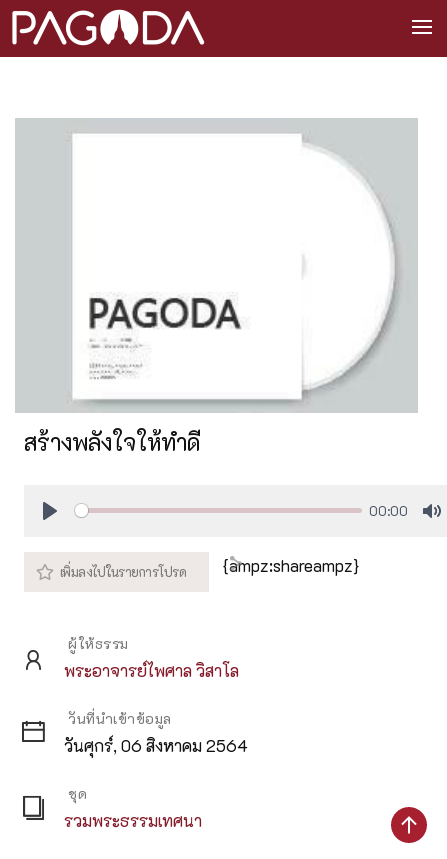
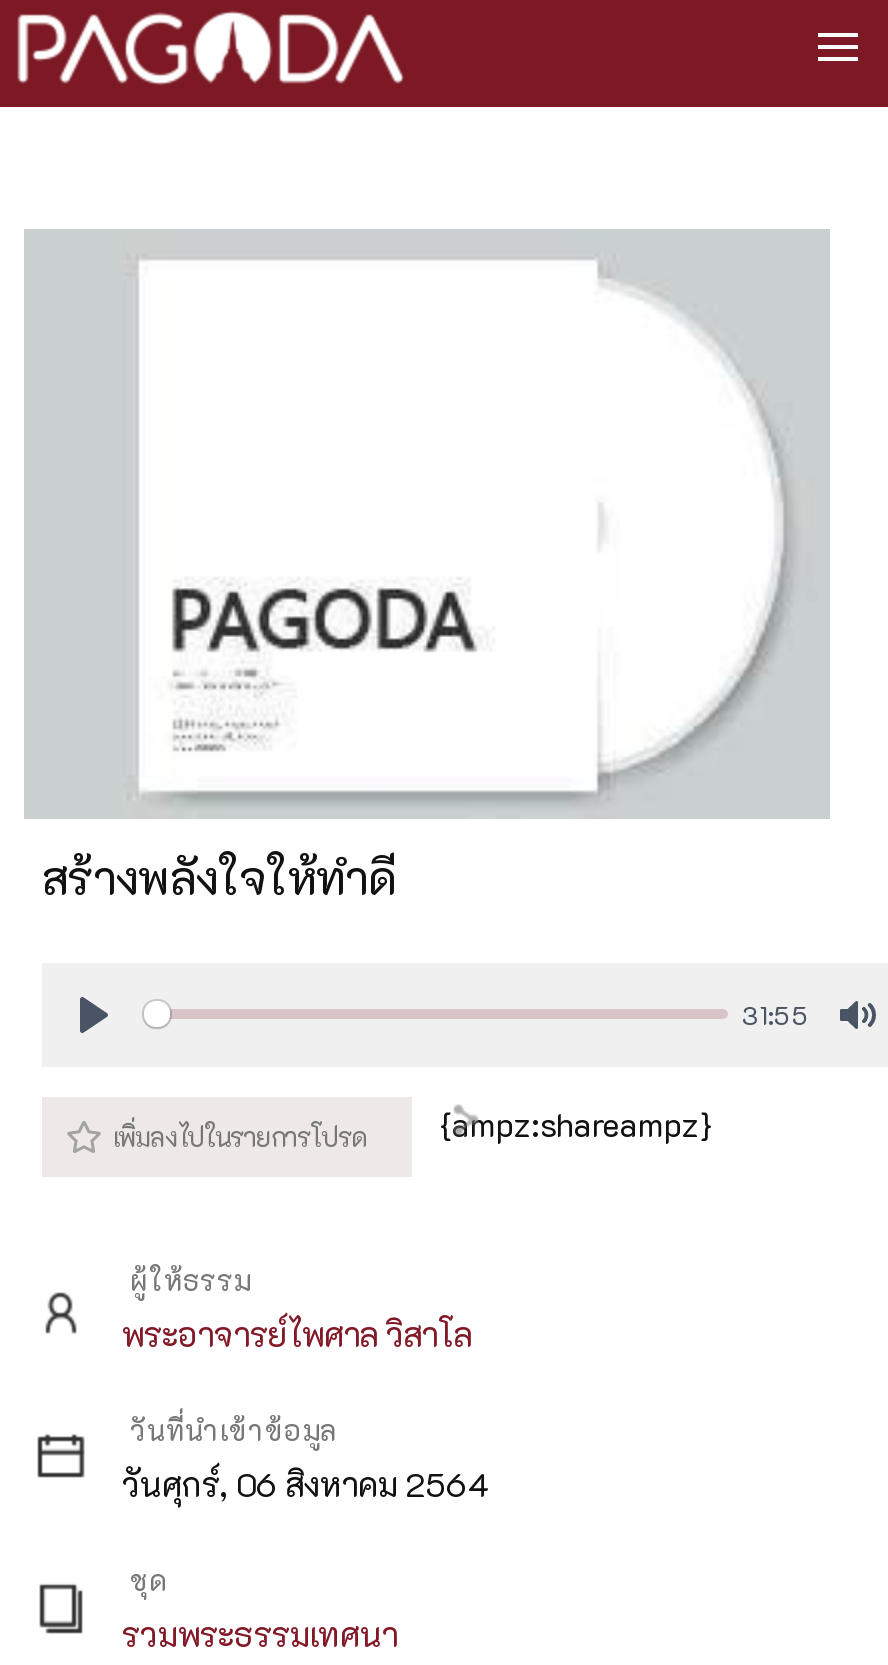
[369,501,408,518] 00:00 -> [742,996,810,1030] 31:55
[390,806,428,844] [image] -> none

